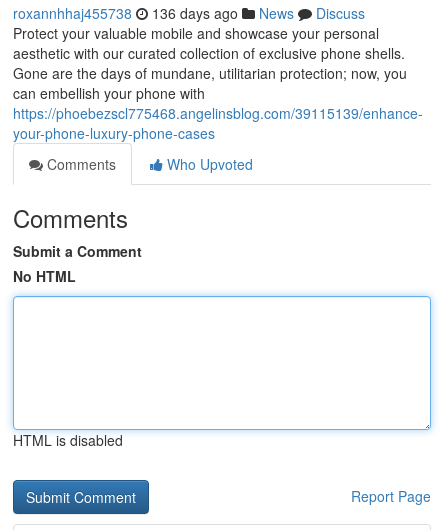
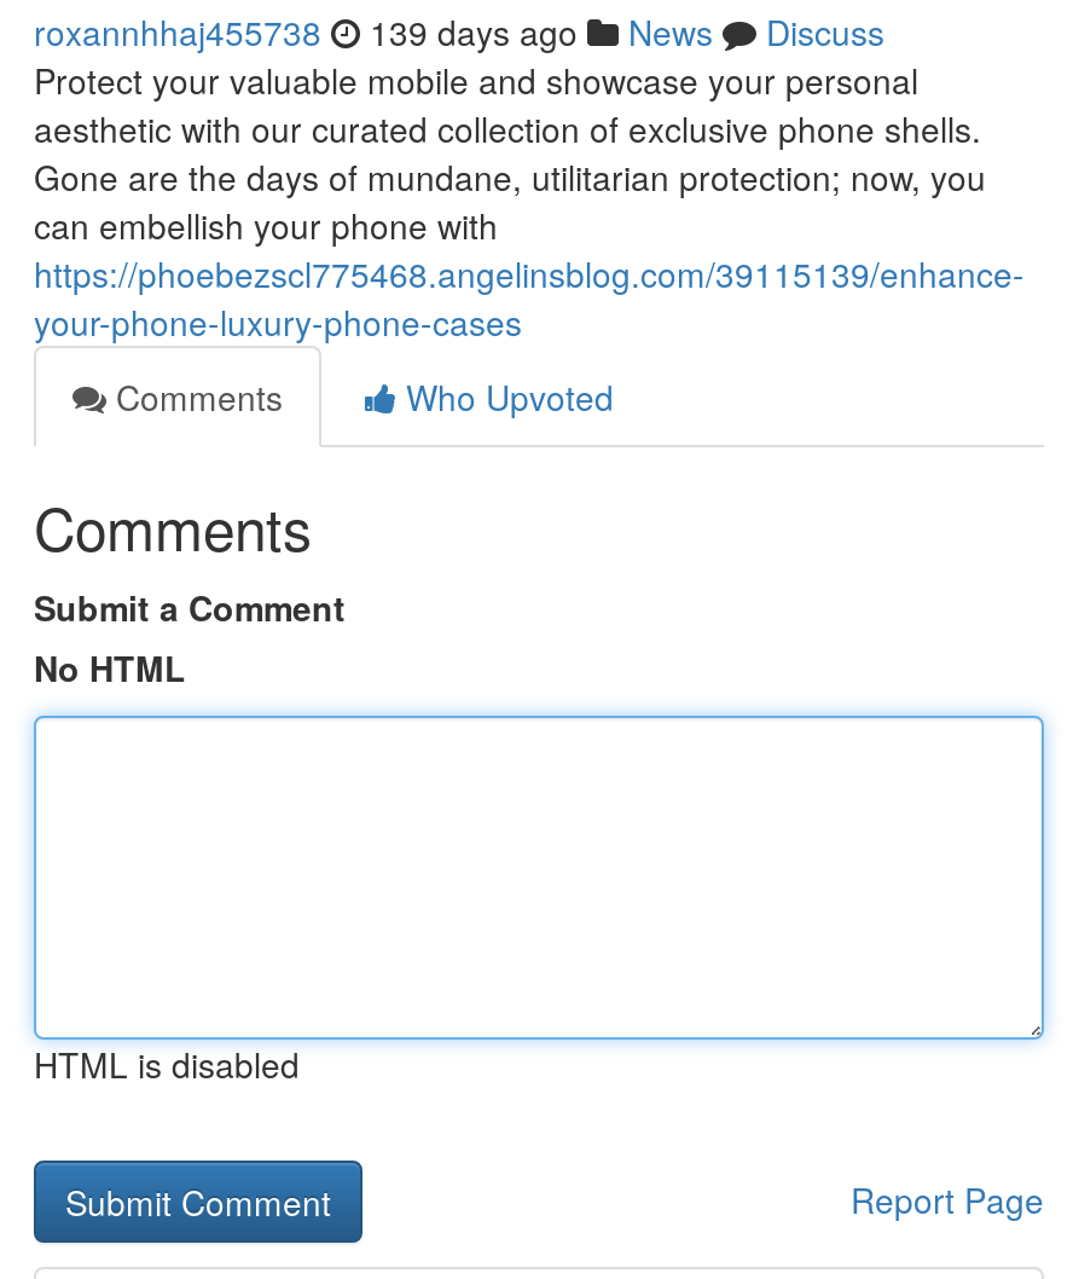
[13,3,365,23] roxannhhaj455738 136 days ago News Discuss -> [34,7,884,56] roxannhhaj455738 139 days ago News Discuss

